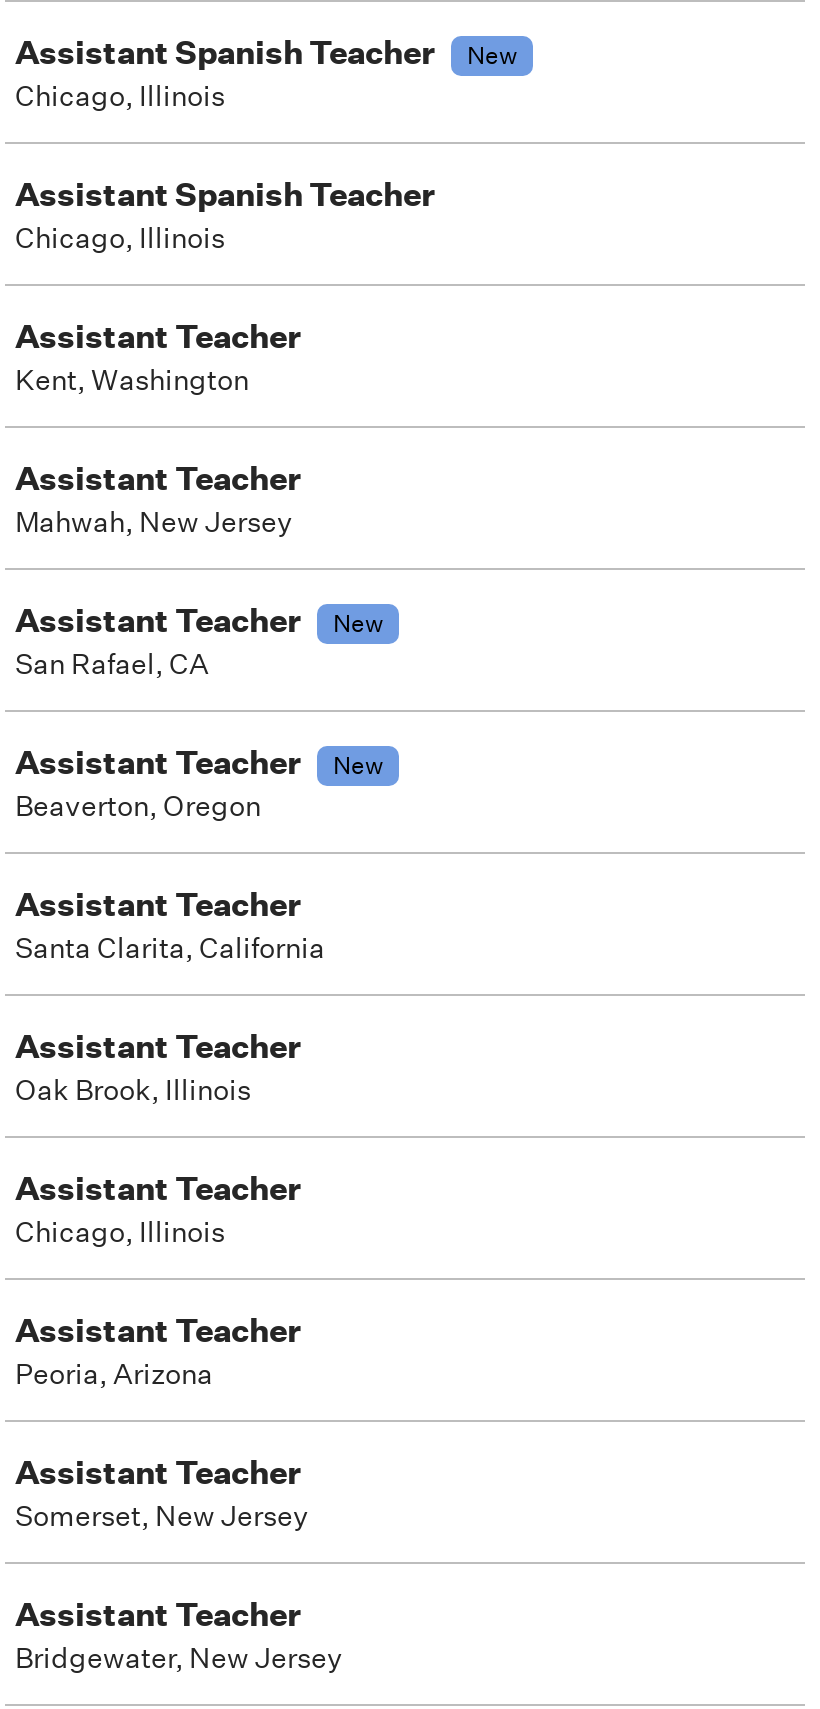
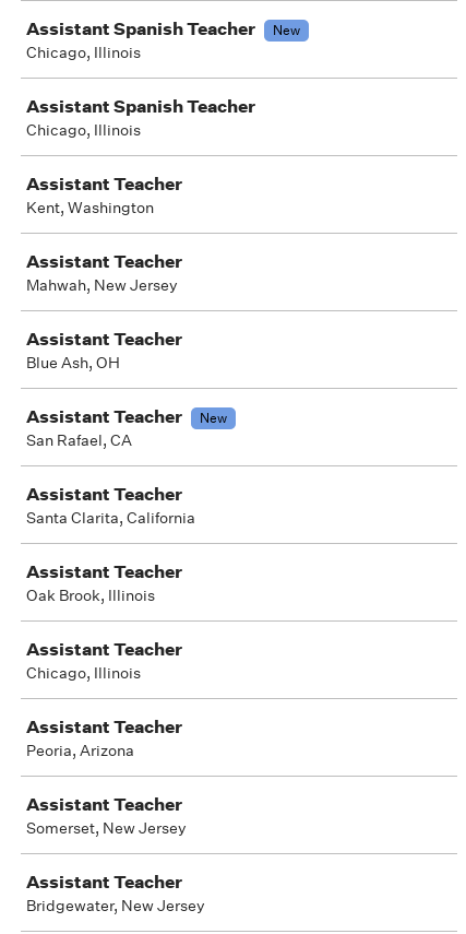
[15,605,383,681] New | San Rafael, CA -> [26,352,120,372] Blue Ash, OH
[15,787,261,823] Beaverton, Oregon -> [26,430,132,450] San Rafael, CA

